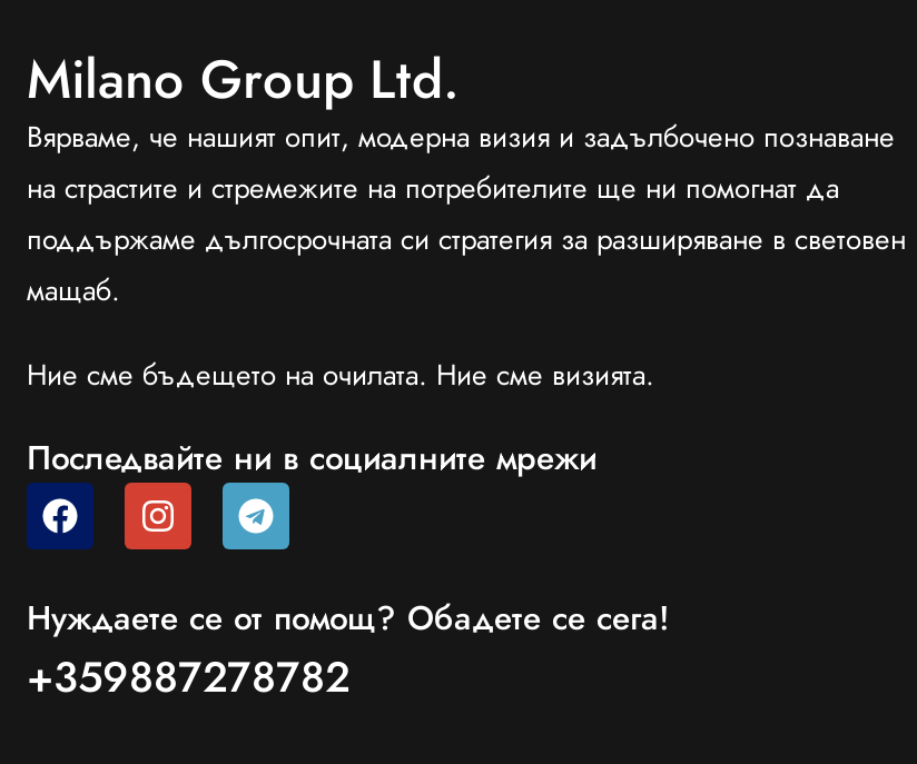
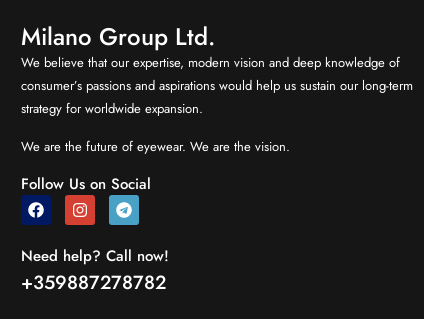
[27,115,906,311] Вярваме, че нашият опит, модерна визия и задълбочено познаване | на страстите и стремежите на потребителите ще ни помогнат да | поддържаме дългосрочната си стратегия за разширяване в световен | мащаб. -> [21,53,413,118] We believe that our expertise, modern vision and deep knowledge of | consumer’s passions and aspirations would help us sustain our long-term | strategy for worldwide expansion.
[27,353,654,395] Ние сме бъдещето на очилата. Ние сме визията. -> [21,137,290,156] We are the future of eyewear. We are the vision.
[27,433,596,482] Последвайте ни в социалните мрежи -> [21,173,151,195] Follow Us on Social
[27,593,670,642] Нуждаете се от помощ? Обадете се сега! -> [21,245,169,267] Need help? Call now!

